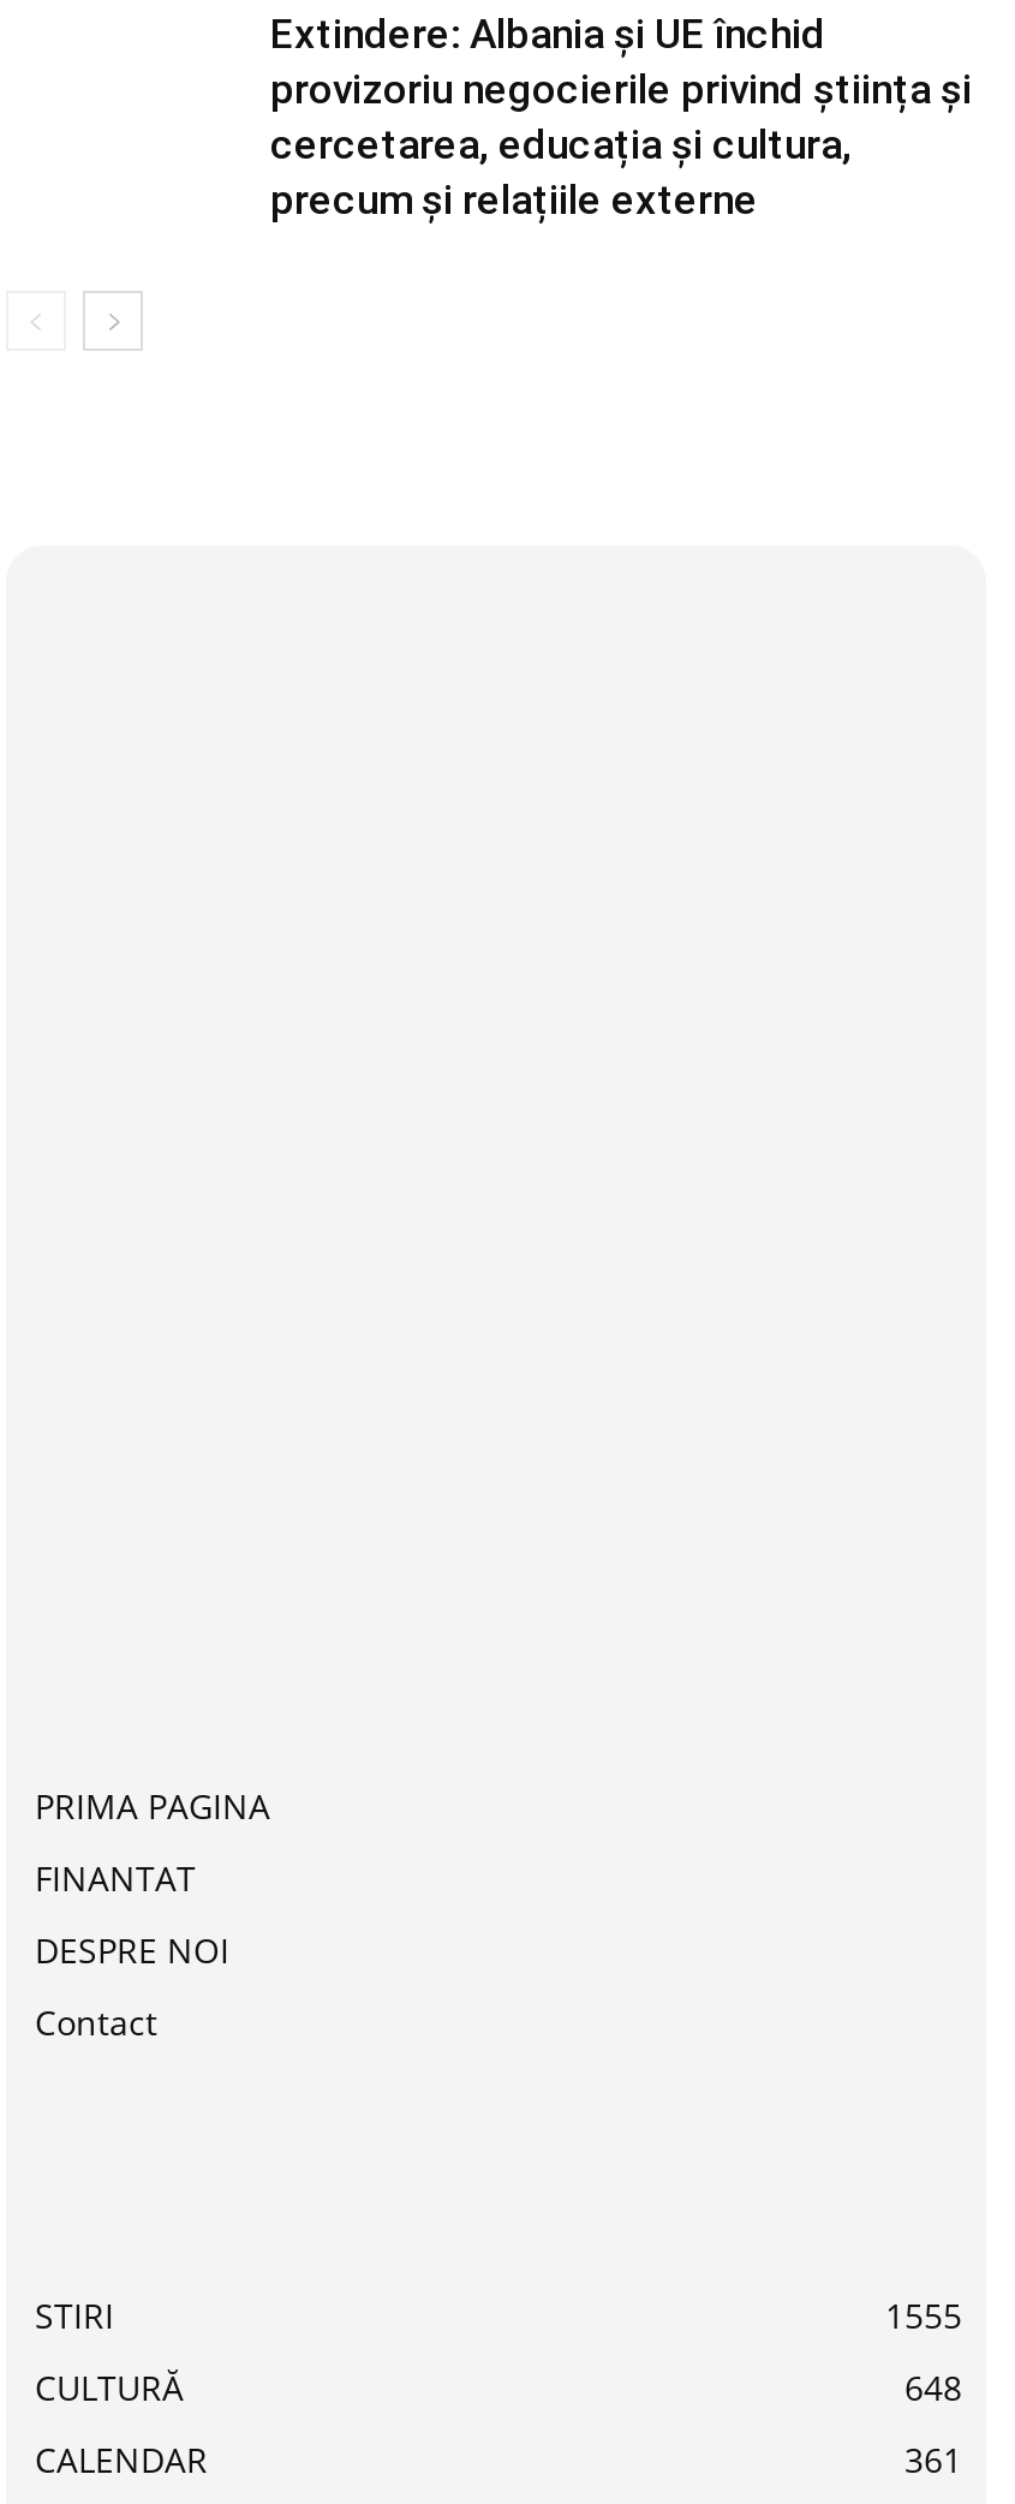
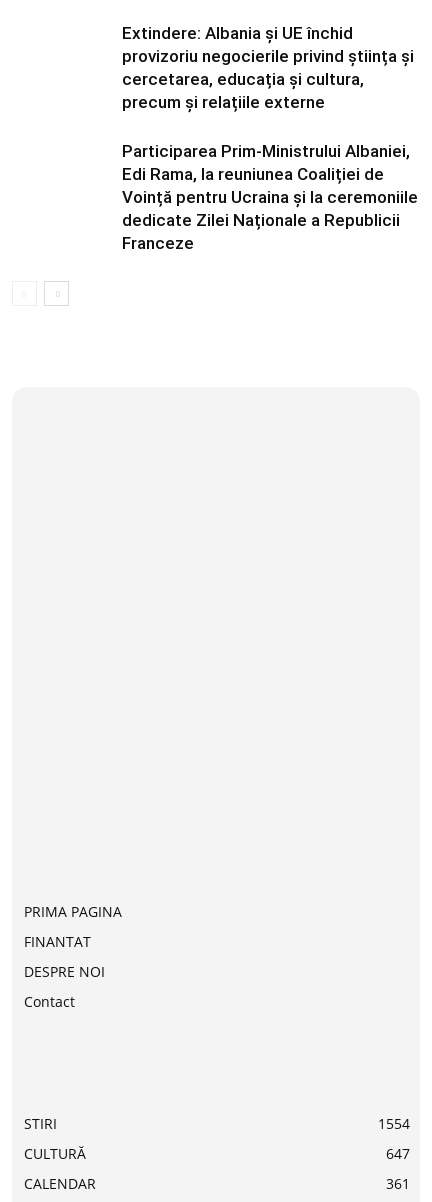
none -> [122,141,418,253] Participarea Prim-Ministrului Albaniei, | Edi Rama, la reuniunea Coaliției de | Voință pentru Ucraina și la ceremoniile | dedicate Zilei Naționale a Republicii | Franceze
[885,2293,962,2339] 1555 -> [378,1114,410,1133] 1554
[904,2366,962,2411] 648 -> [386,1144,410,1163] 647

